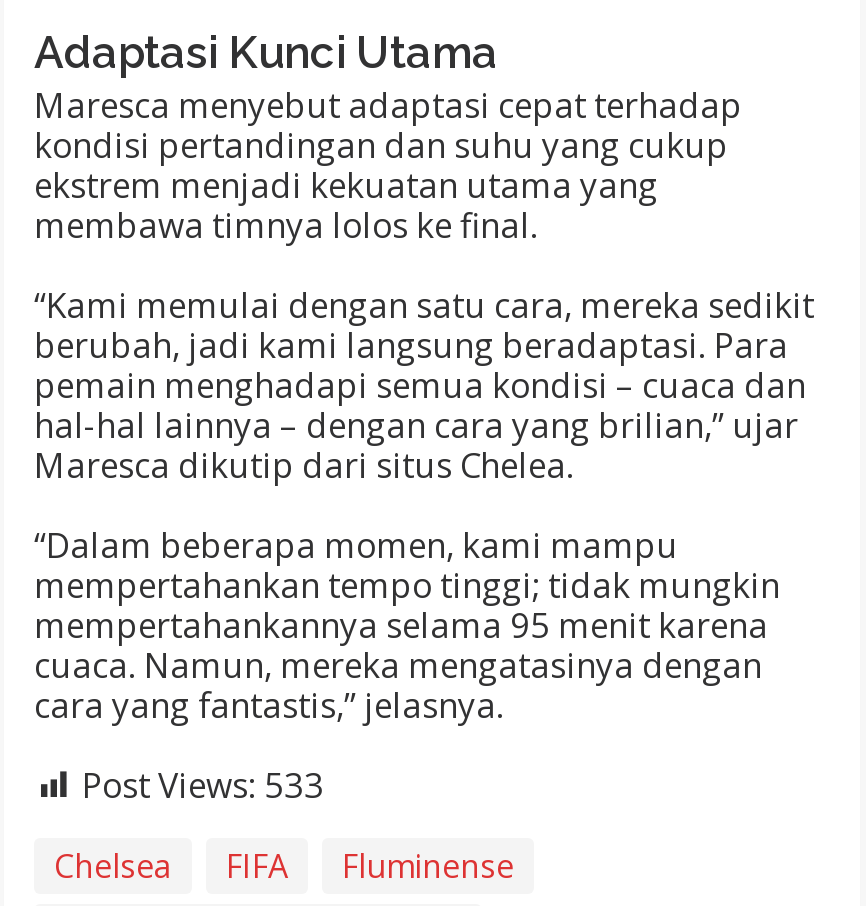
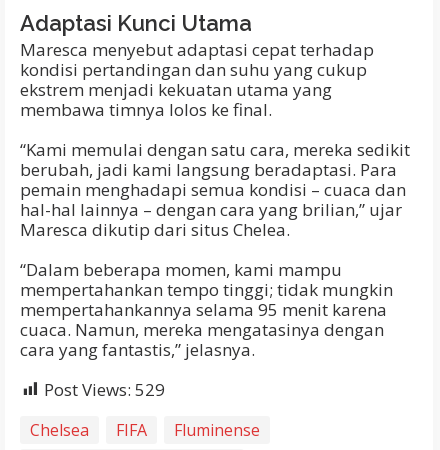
[82,762,324,808] Post Views: 533 -> [44,378,165,401] Post Views: 529

